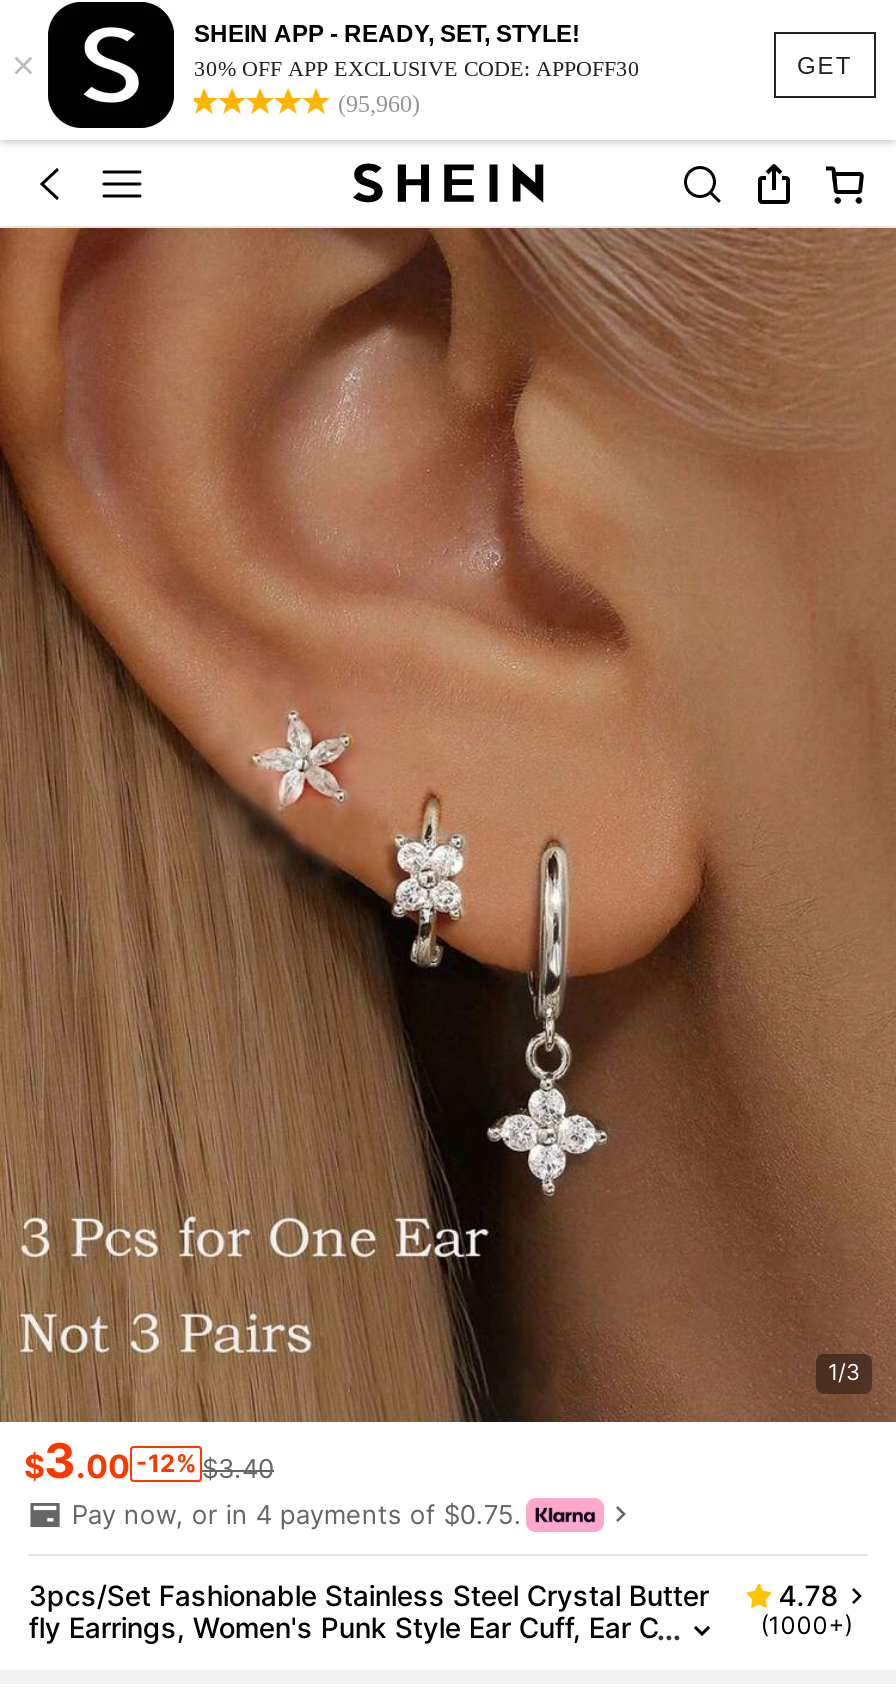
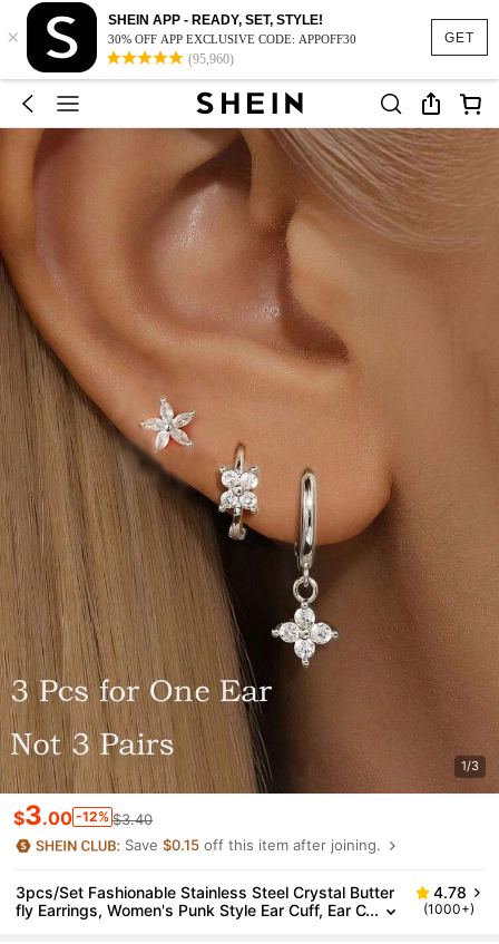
[72,1498,522,1530] Pay now, or in 4 payments of $0.75. -> [125,836,381,854] Save $0.15 off this item after joining.

